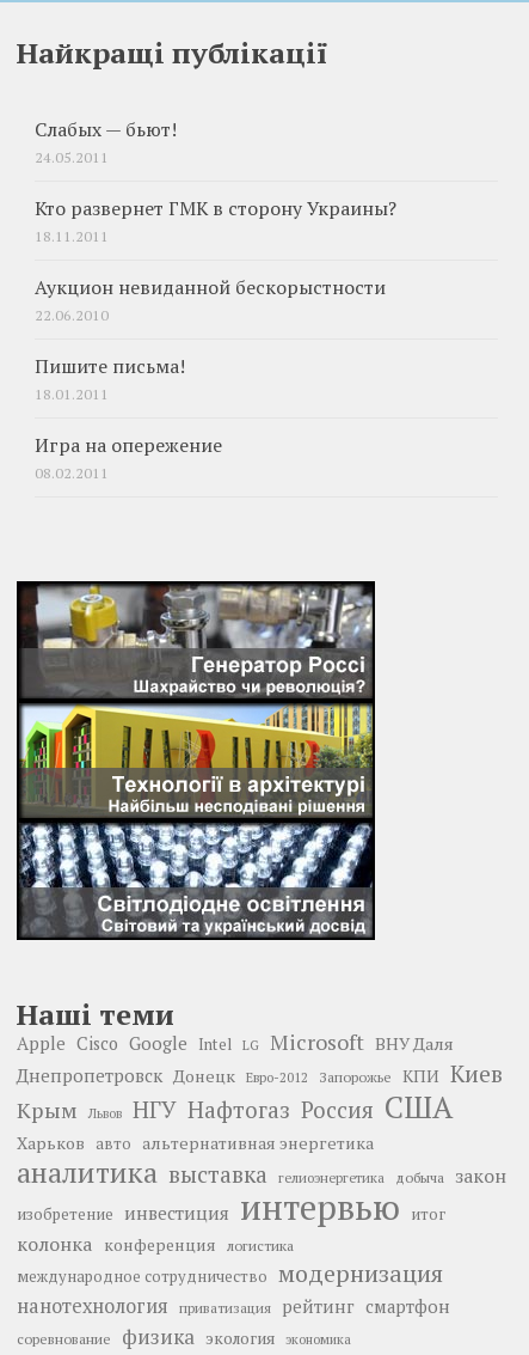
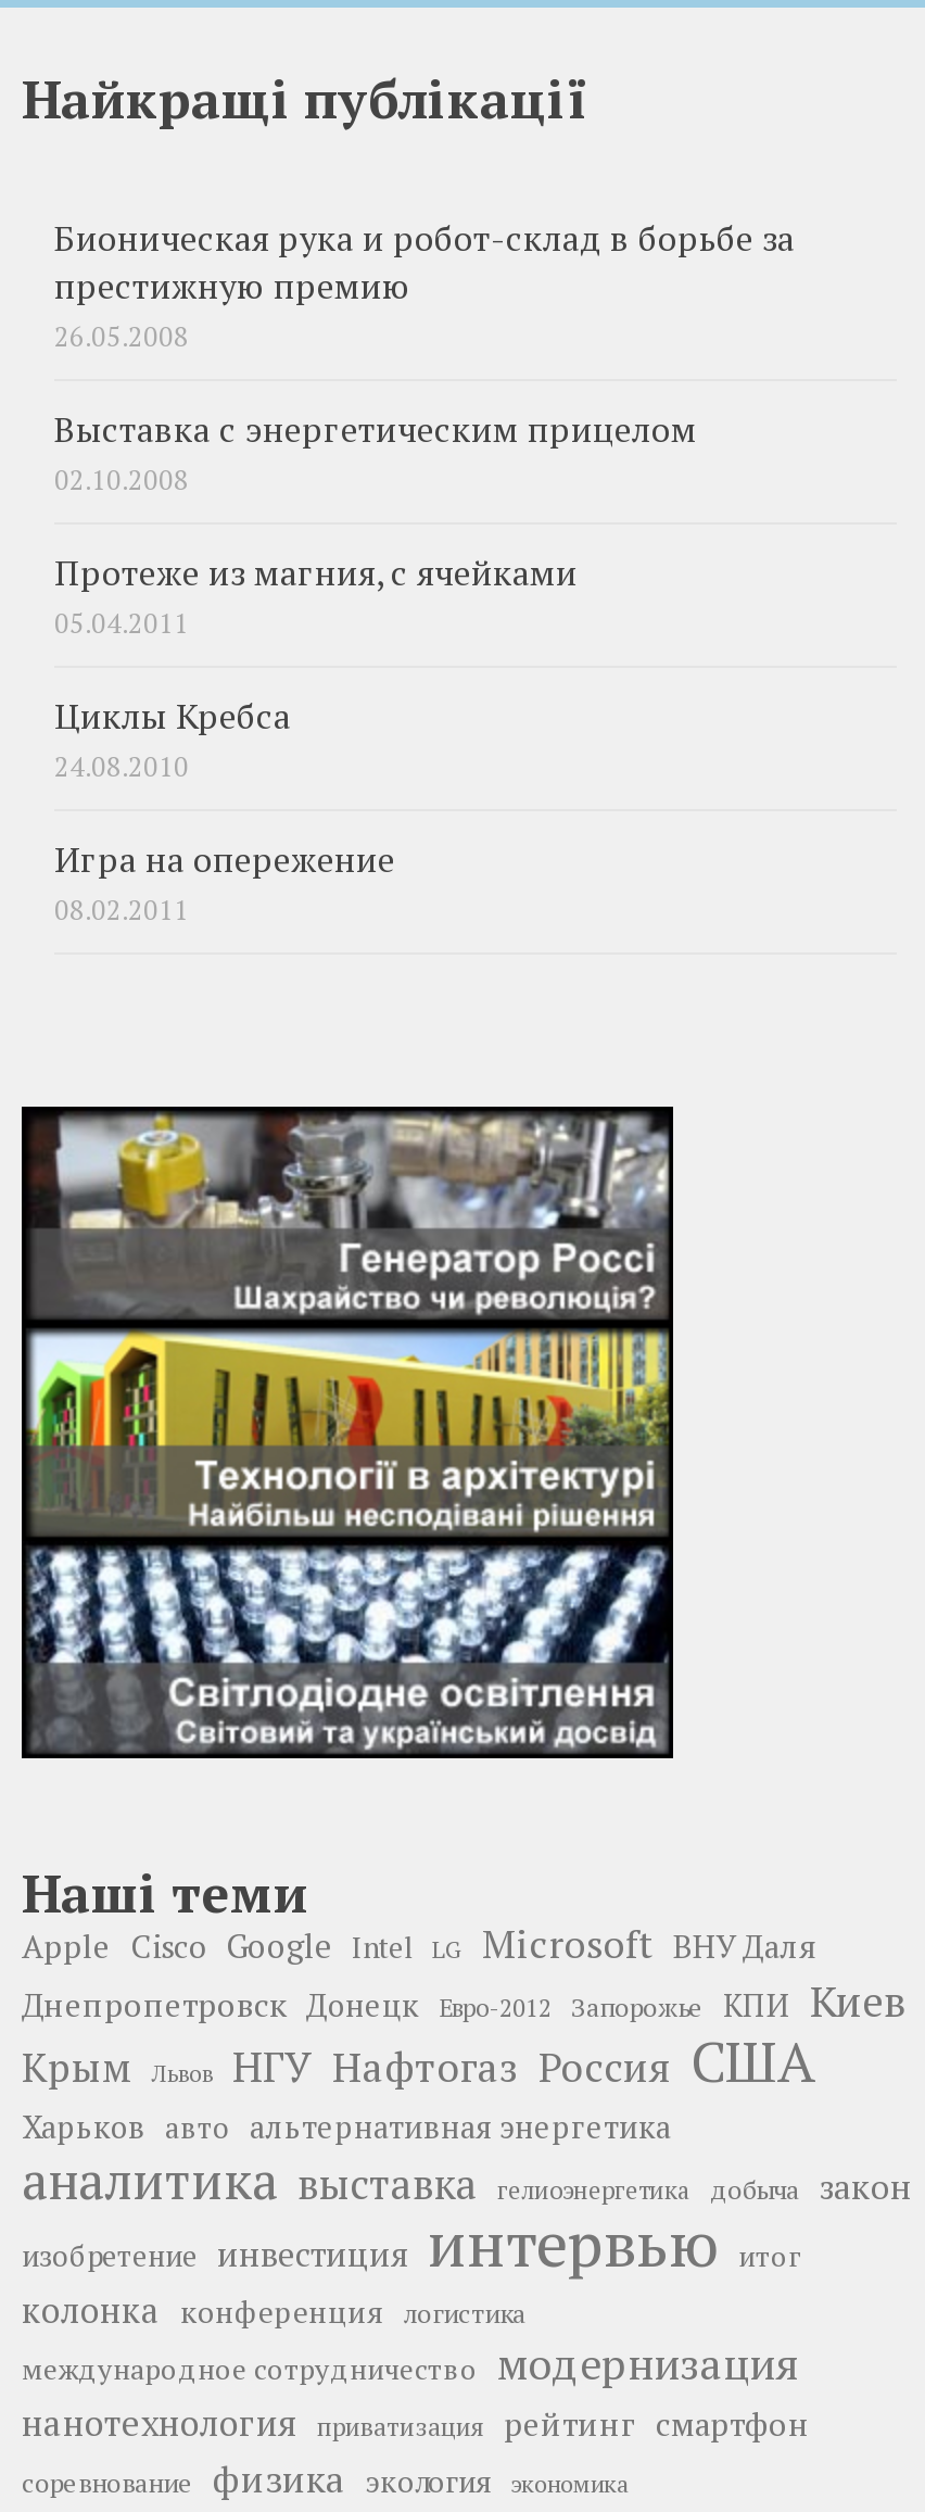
[35,117,177,167] Слабых — бьют! | 24.05.2011 -> [54,216,795,355] Бионическая рука и робот-склад в борьбе за | престижную премию | 26.05.2008
[35,196,396,246] Кто развернет ГМК в сторону Украины? | 18.11.2011 -> [54,407,697,498] Выставка с энергетическим прицелом | 02.10.2008
[35,275,386,325] Аукцион невиданной бескорыстности | 22.06.2010 -> [54,550,578,641] Протеже из магния, с ячейками | 05.04.2011
[35,354,185,404] Пишите письма! | 18.01.2011 -> [54,694,291,785] Циклы Кребса | 24.08.2010

